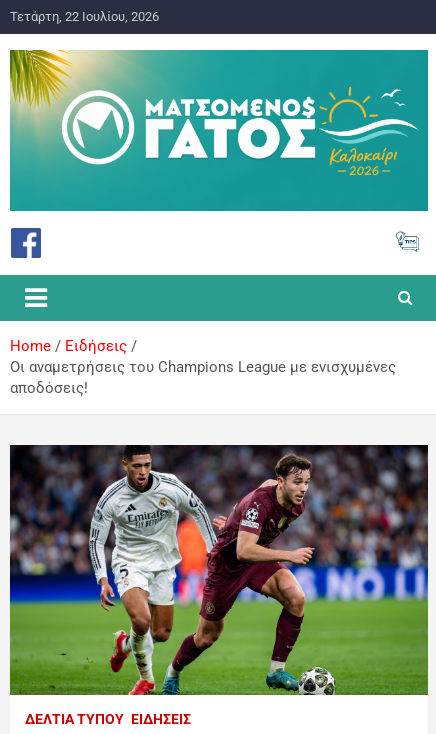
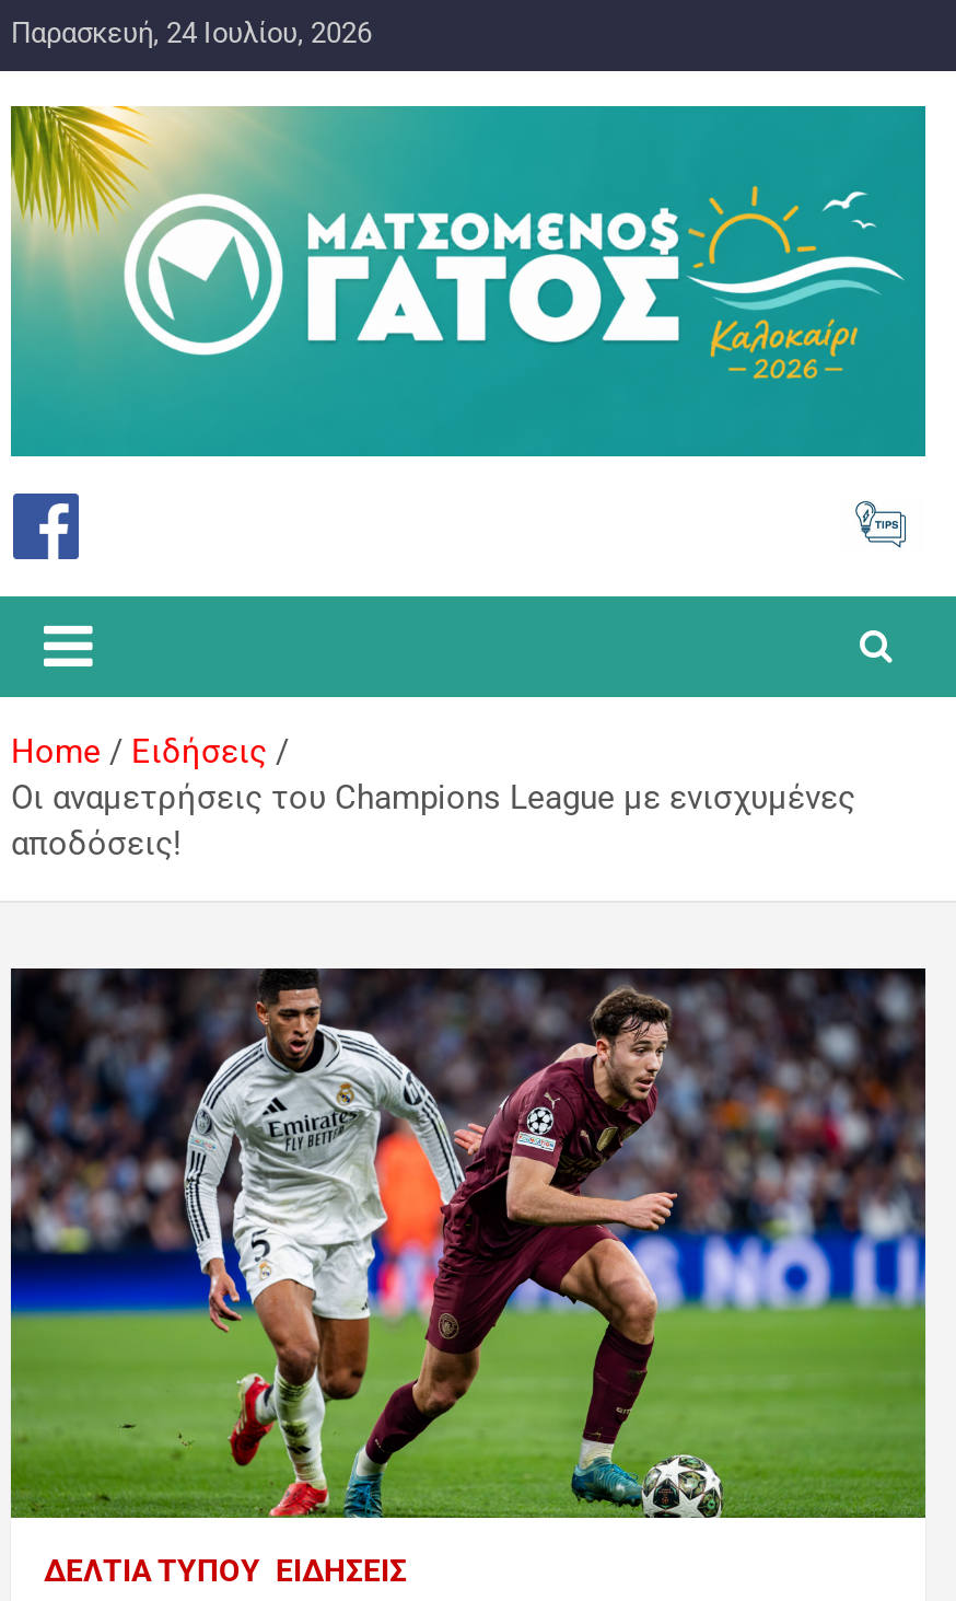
[10,9,159,24] Τετάρτη, 22 Ιουλίου, 2026 -> [11,16,372,49] Παρασκευή, 24 Ιουλίου, 2026

